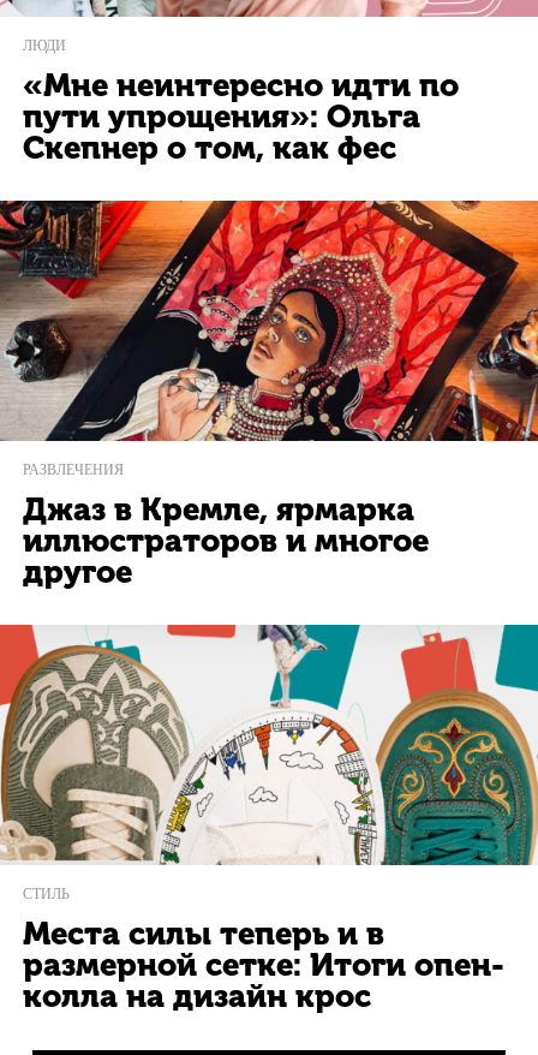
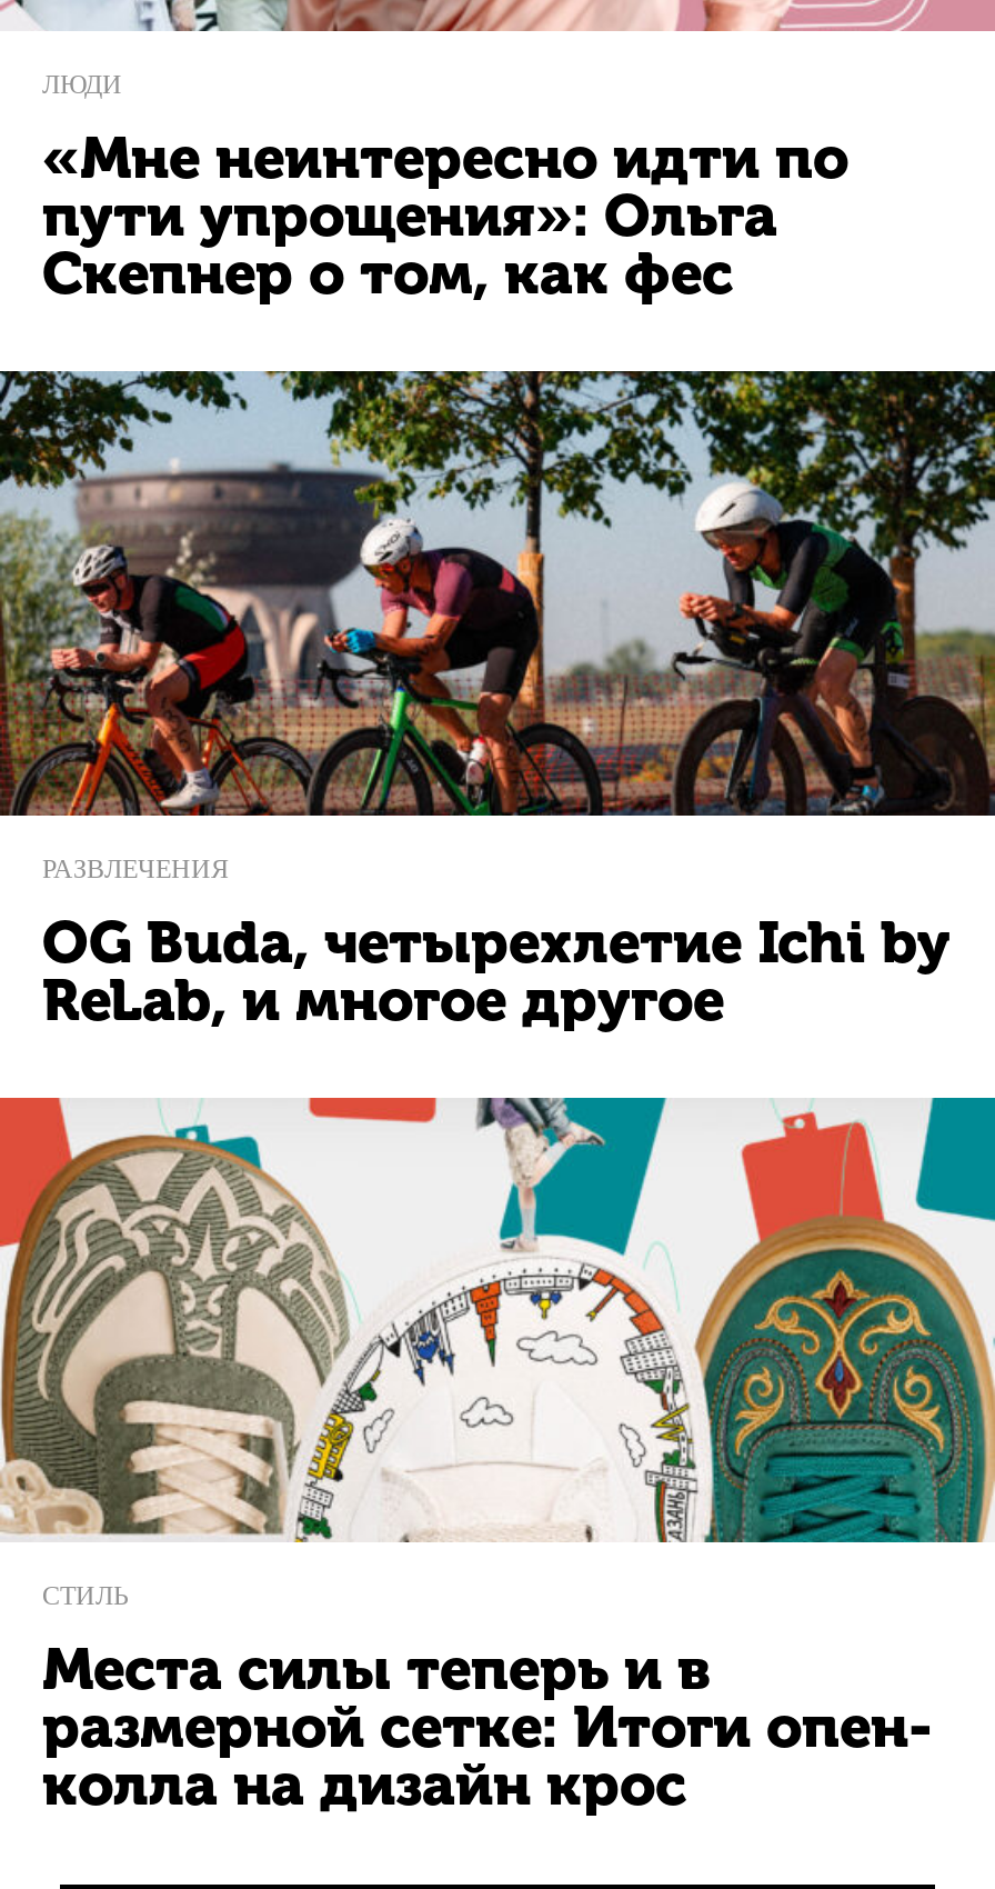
[4,199,534,442] [image] -> [7,369,988,818] [image]
[23,491,429,591] Джаз в Кремле, ярмарка | иллюстраторов и многое | другое -> [42,909,951,1036] OG Buda, четырехлетие Ichi by | ReLab, и многое другое

